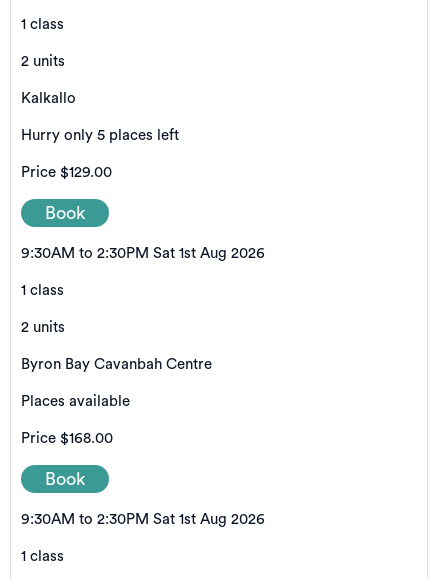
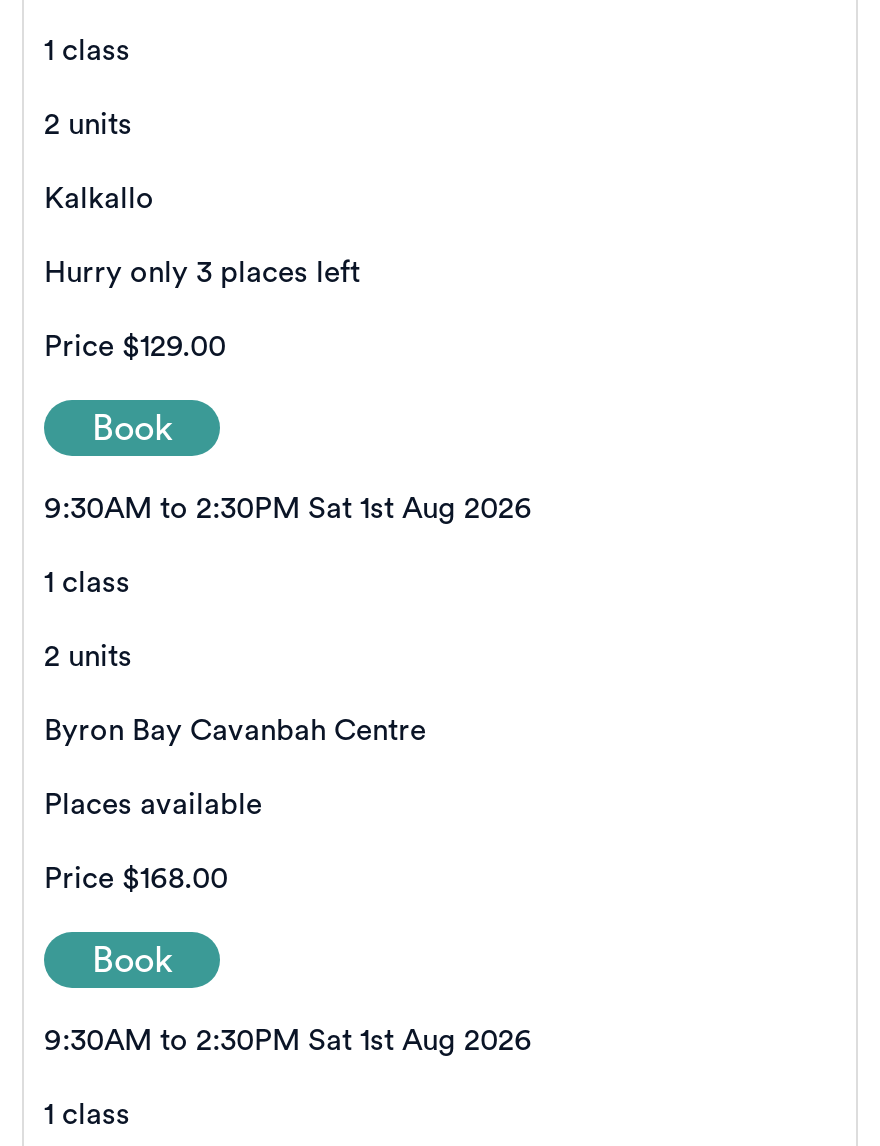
[21,128,179,143] Hurry only 5 places left -> [44,257,360,287] Hurry only 3 places left

